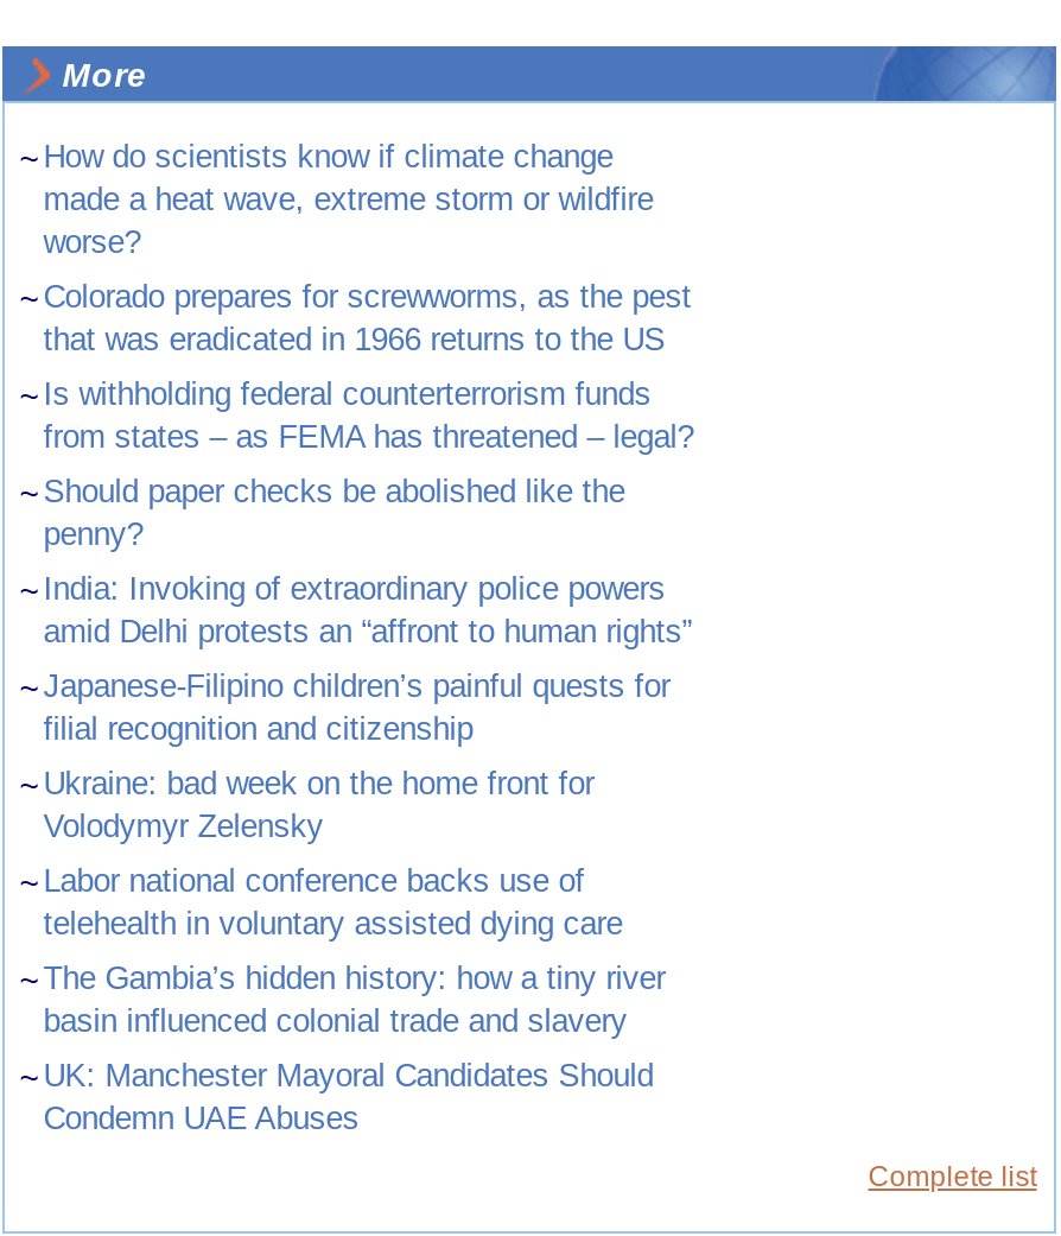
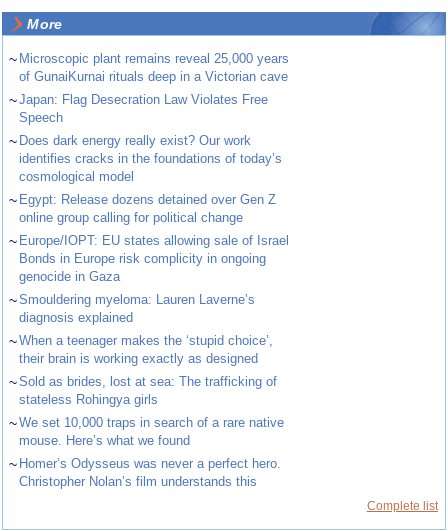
[19,138,653,259] ~ How do scientists know if climate change | made a heat wave, extreme storm or wildfire | worse? -> [9,51,289,84] ~ Microscopic plant remains reveal 25,000 years | of GunaiKurnai rituals deep in a Victorian cave
[19,278,691,357] ~ Colorado prepares for screwworms, as the pest | that was eradicated in 1966 returns to the US -> [9,92,268,125] ~ Japan: Flag Desecration Law Violates Free | Speech
[19,376,694,454] ~ Is withholding federal counterterrorism funds | from states – as FEMA has threatened – legal? -> [9,133,282,184] ~ Does dark energy really exist? Our work | identifies cracks in the foundations of today’s | cosmological model
[19,473,625,551] ~ Should paper checks be abolished like the | penny? -> [9,192,276,225] ~ Egypt: Release dozens detained over Gen Z | online group calling for political change
[19,570,691,649] ~ India: Invoking of extraordinary police powers | amid Delhi protests an “affront to human rights” -> [9,233,289,284] ~ Europe/IOPT: EU states allowing sale of Israel | Bonds in Europe risk complicity in ongoing | genocide in Gaza
[19,668,670,746] ~ Japanese-Filipino children’s painful quests for | filial recognition and citizenship -> [9,292,255,325] ~ Smouldering myeloma: Lauren Laverne’s | diagnosis explained
[19,765,594,843] ~ Ukraine: bad week on the home front for | Volodymyr Zelensky -> [9,333,273,366] ~ When a teenager makes the ‘stupid choice’, | their brain is working exactly as designed
[19,862,622,941] ~ Labor national conference backs use of | telehealth in voluntary assisted dying care -> [9,374,277,407] ~ Sold as brides, lost at sea: The trafficking of | stateless Rohingya girls
[19,960,665,1038] ~ The Gambia’s hidden history: how a tiny river | basin influenced colonial trade and slavery -> [9,415,284,448] ~ We set 10,000 traps in search of a rare native | mouse. Here’s what we found
[19,1057,653,1136] ~ UK: Manchester Mayoral Candidates Should | Condemn UAE Abuses -> [9,456,281,489] ~ Homer’s Odysseus was never a perfect hero. | Christopher Nolan’s film understands this

